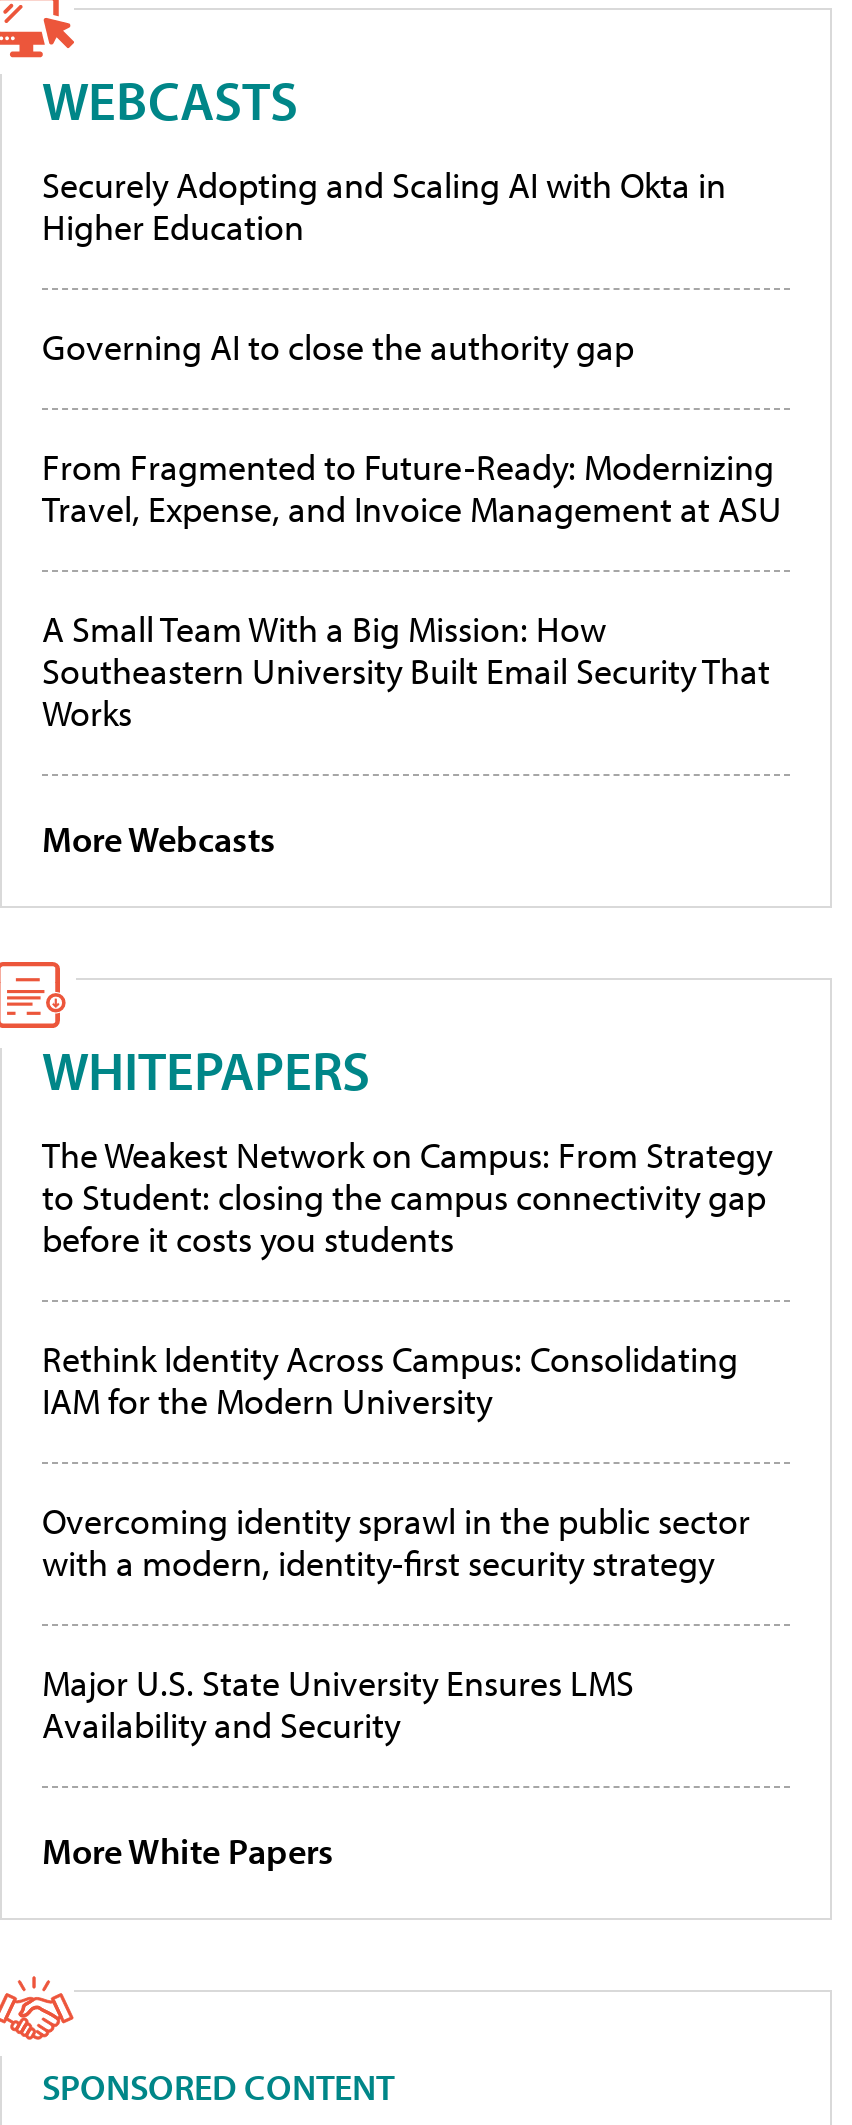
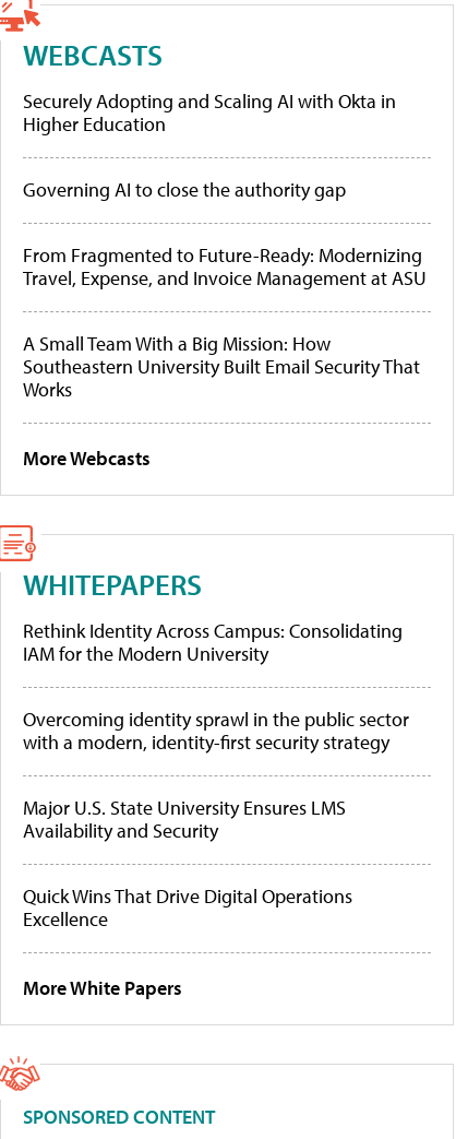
[42,1133,772,1263] The Weakest Network on Campus: From Strategy | to Student: closing the campus connectivity gap | before it costs you students -> none
moved [42,1337,750,1749] -> [23,619,409,843]: Rethink Identity Across Campus: Consolidating | IAM for the Modern University | Overcoming identity sprawl in the public sector | with a modern, identity-first security strategy | Major U.S. State University Ensures LMS | Availability and Security
none -> [23,884,352,932] Quick Wins That Drive Digital Operations | Excellence

